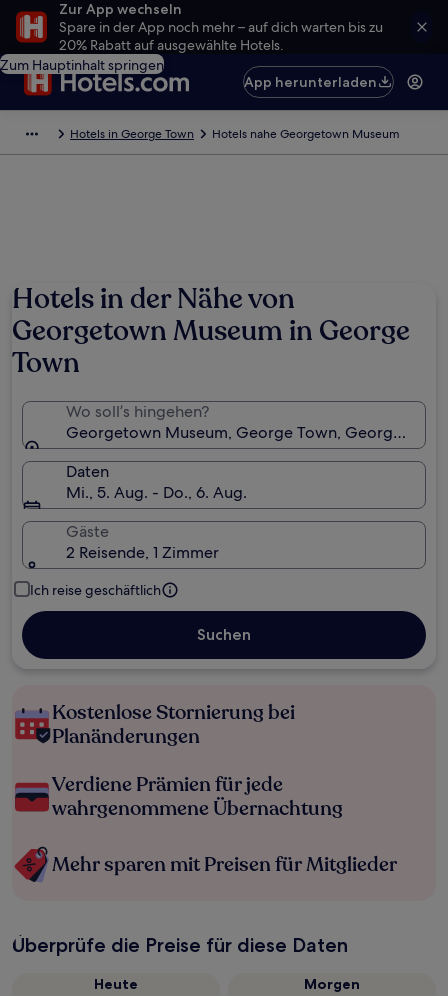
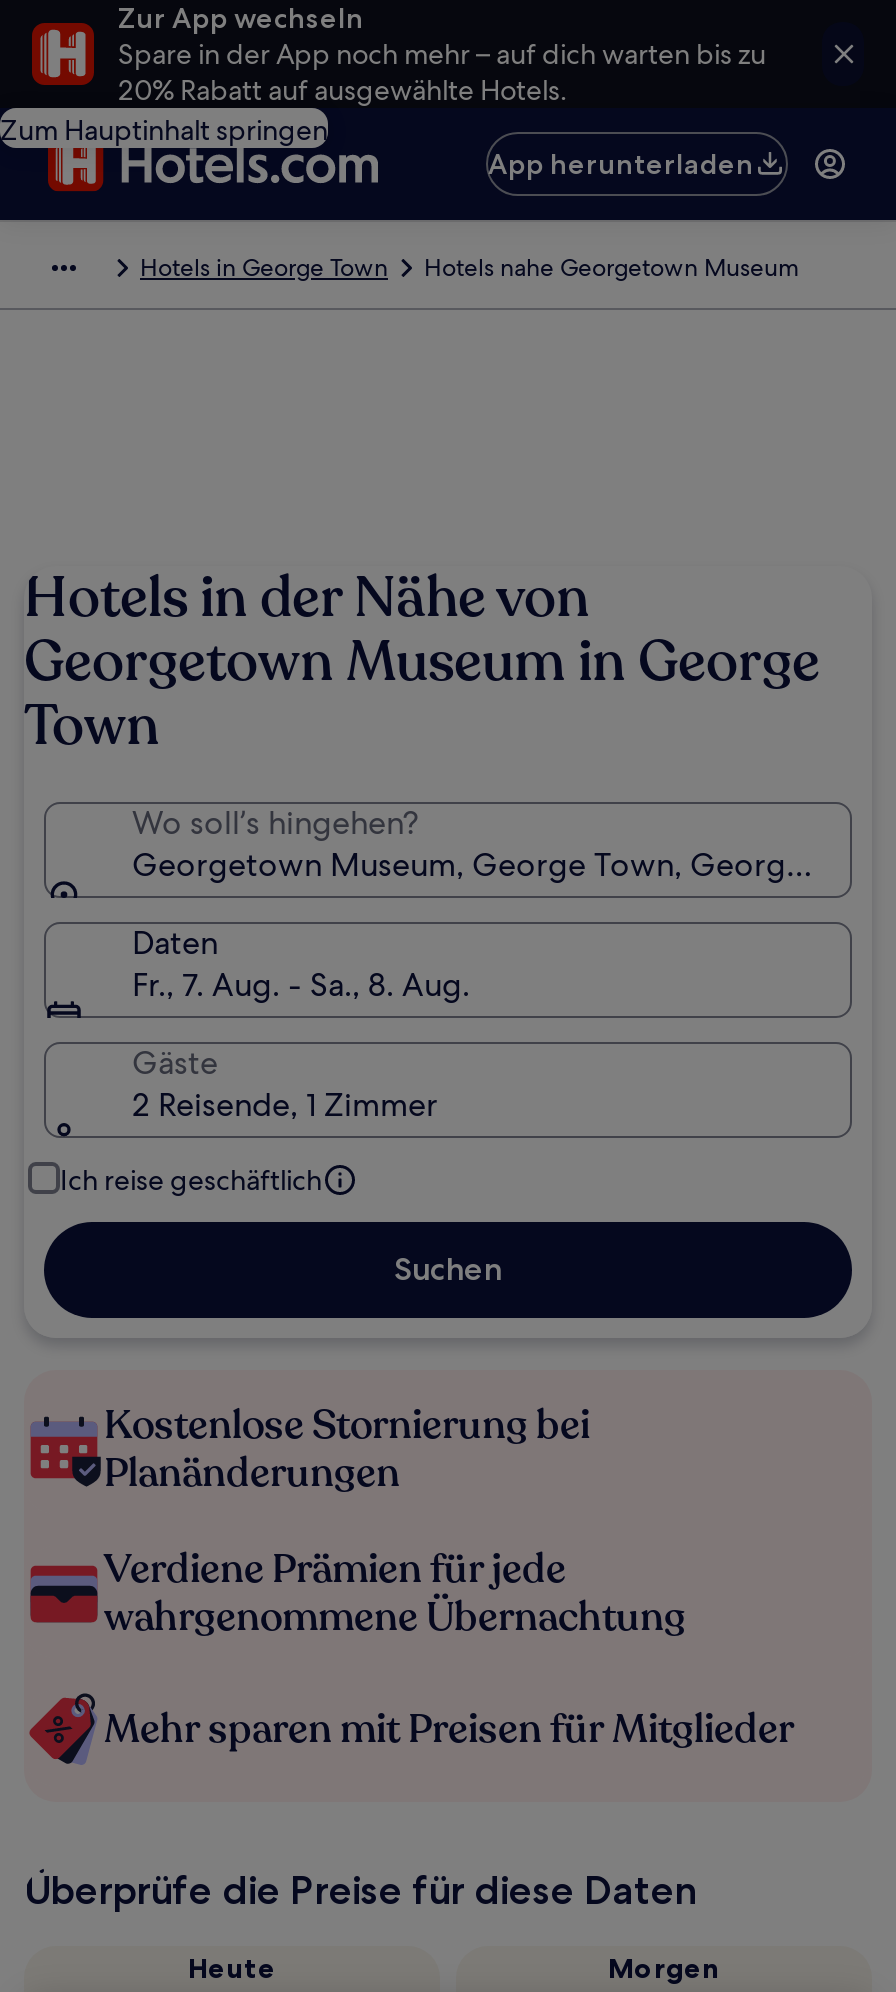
[66,482,247,503] Mi., 5. Aug. - Do., 6. Aug. -> [132,964,470,1006] Fr., 7. Aug. - Sa., 8. Aug.

